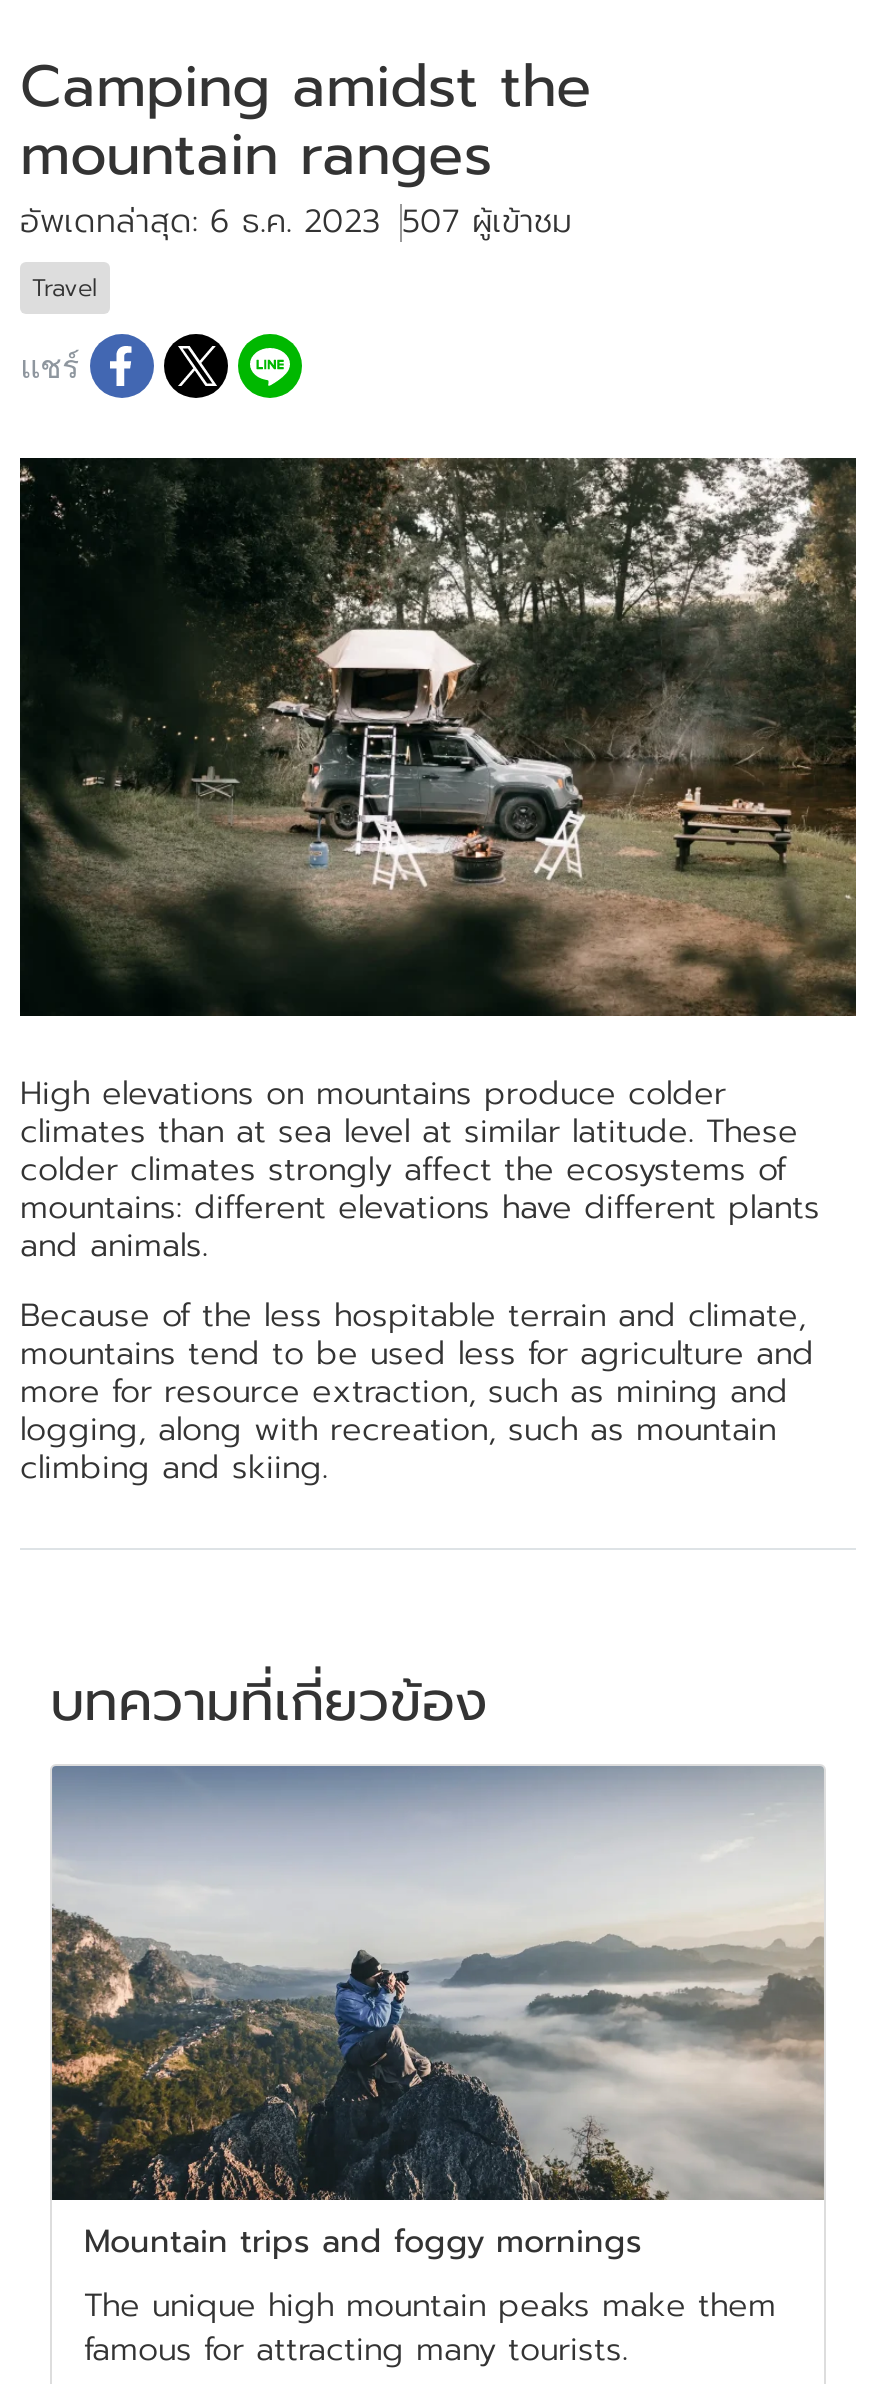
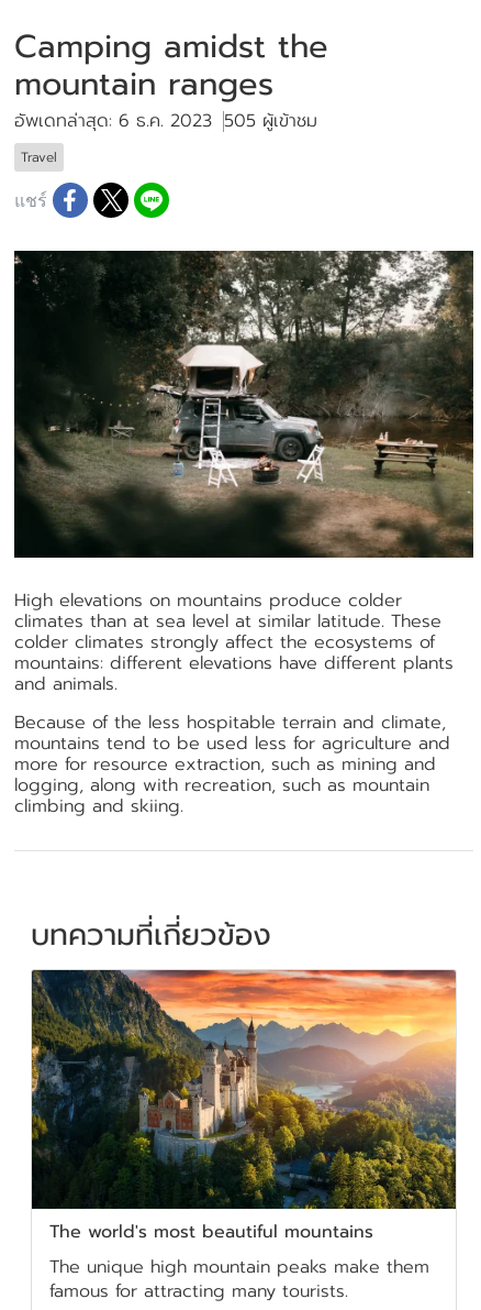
[20,198,572,246] อัพเดทล่าสุด: 6 ธ.ค. 2023 507 ผู้เข้าชม -> [14,108,317,134] อัพเดทล่าสุด: 6 ธ.ค. 2023 505 ผู้เข้าชม
[50,1764,826,2266] [image] | Mountain trips and foggy mornings -> [31,969,456,1245] [image] | The world's most beautiful mountains

